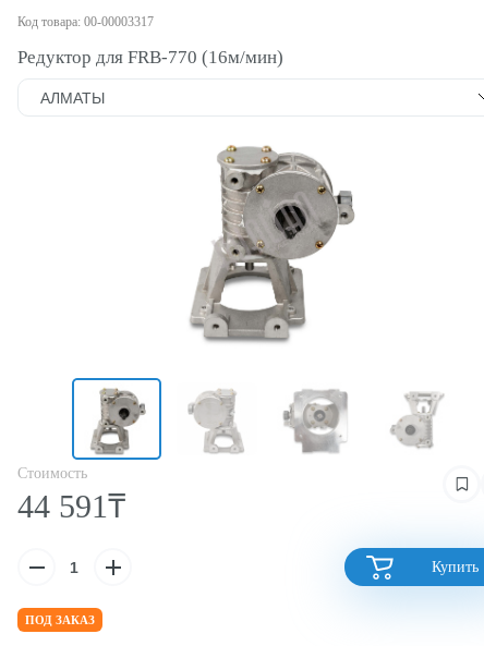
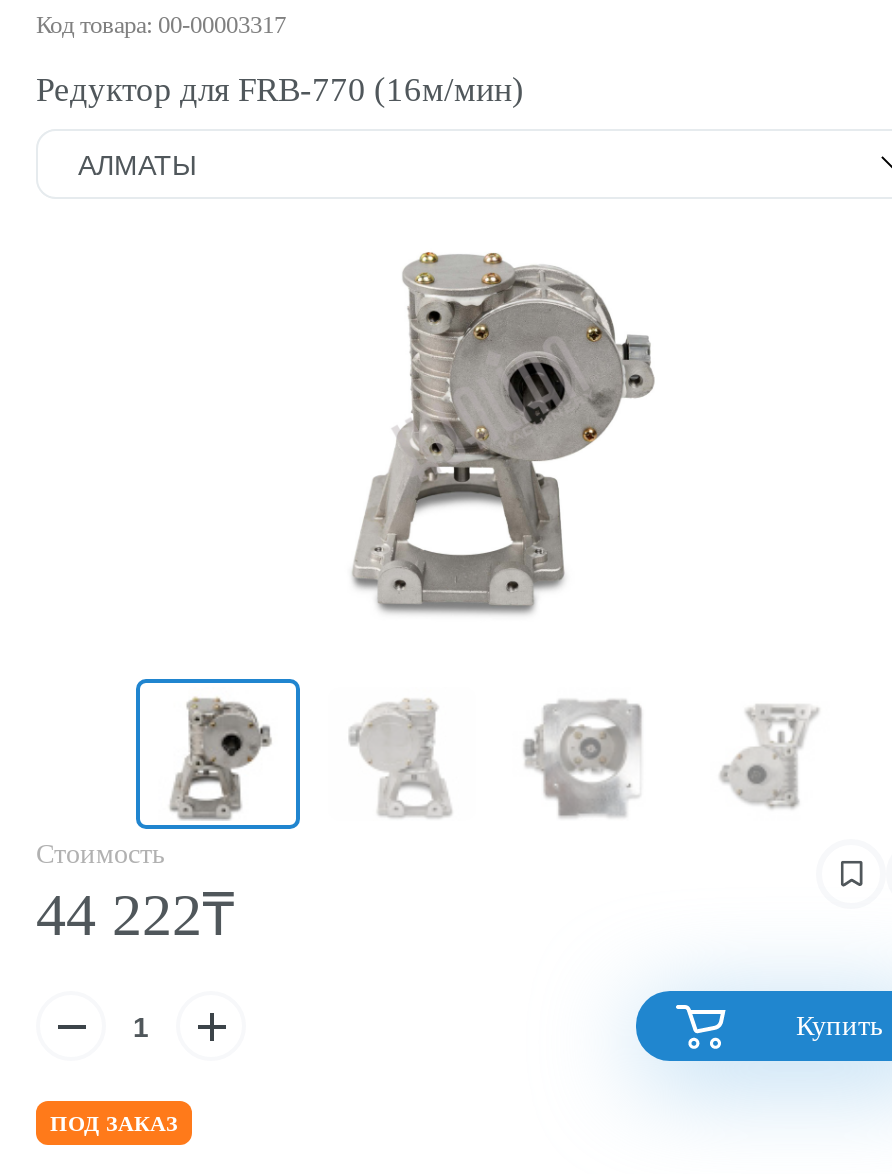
[17,488,125,524] 44 591₸ -> [36,881,234,947] 44 222₸

